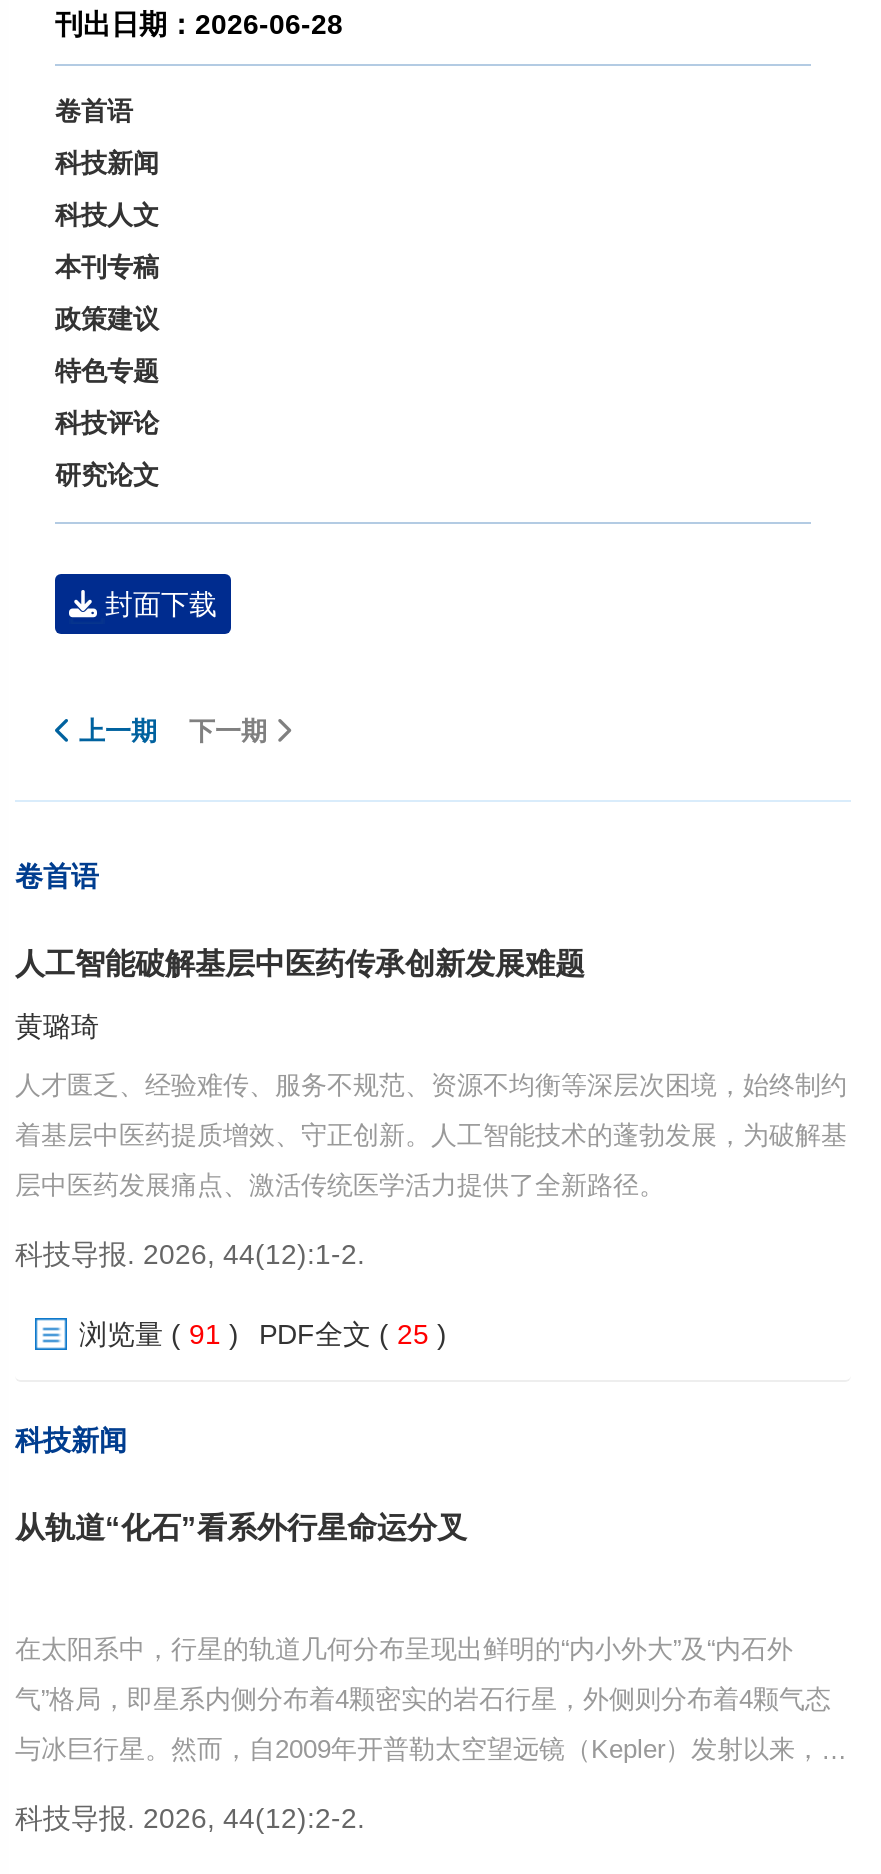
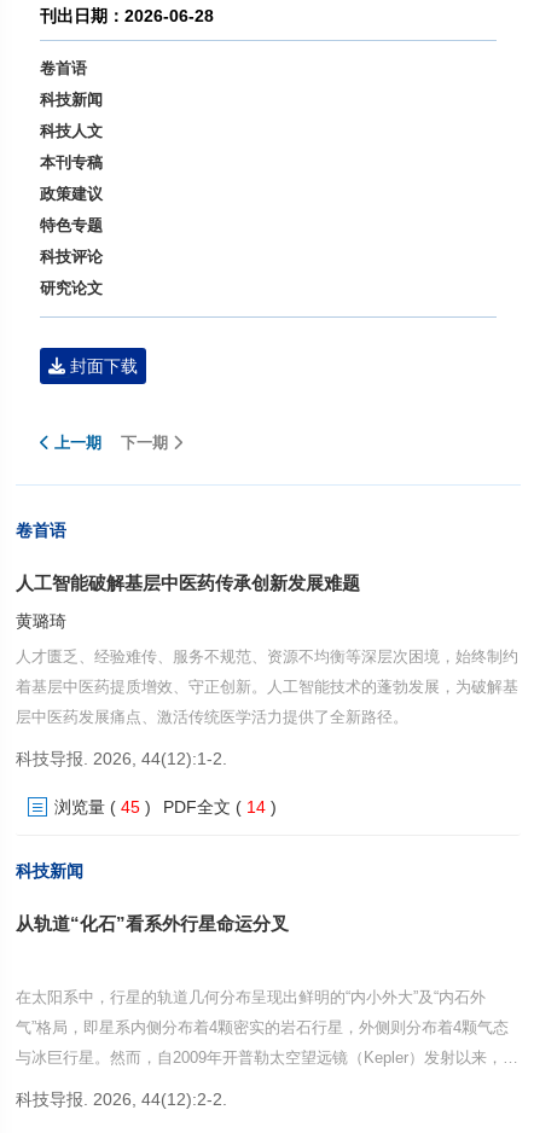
[79,1319,239,1351] 浏览量( 91) -> [54,798,151,817] 浏览量( 45)
[259,1319,447,1351] PDF全文( 25) -> [163,798,277,817] PDF全文( 14)

